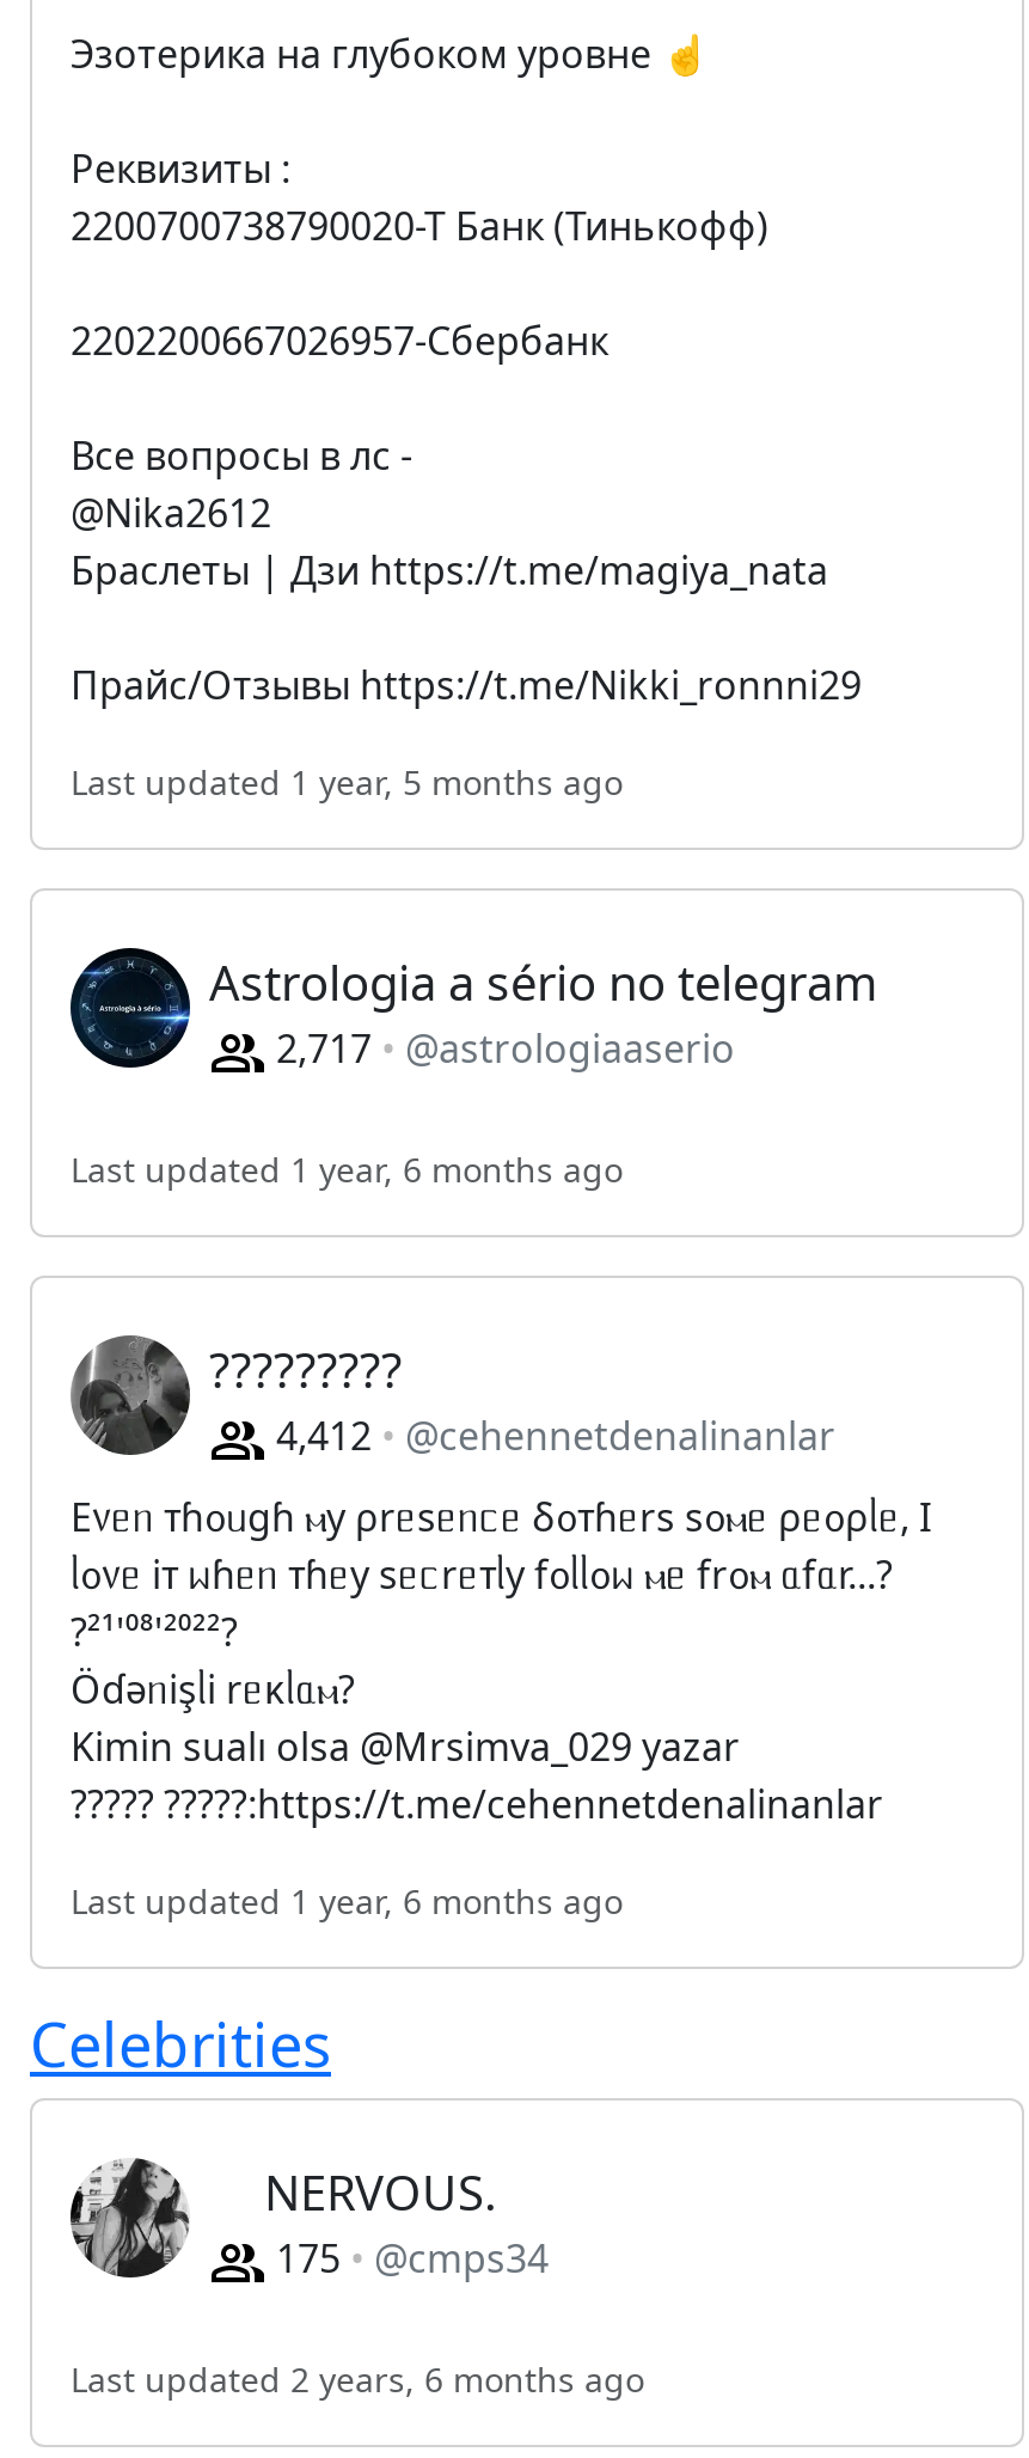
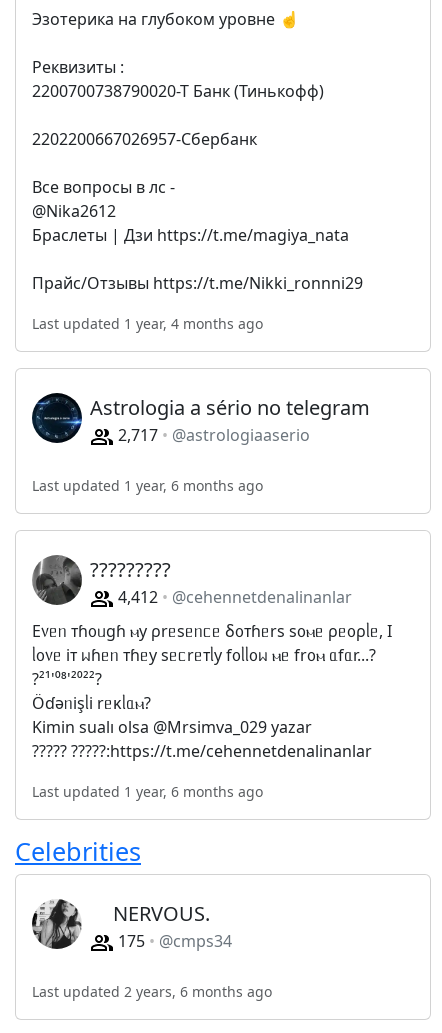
[71,760,623,806] Last updated 1 year, 5 months ago -> [32,314,263,333] Last updated 1 year, 4 months ago

